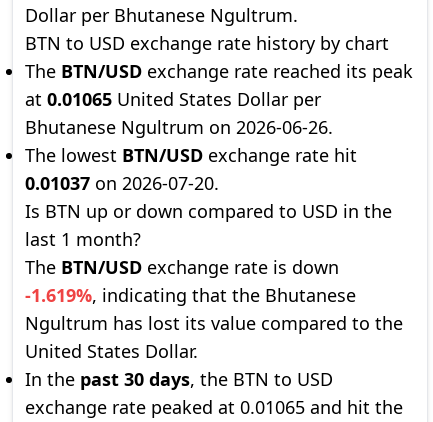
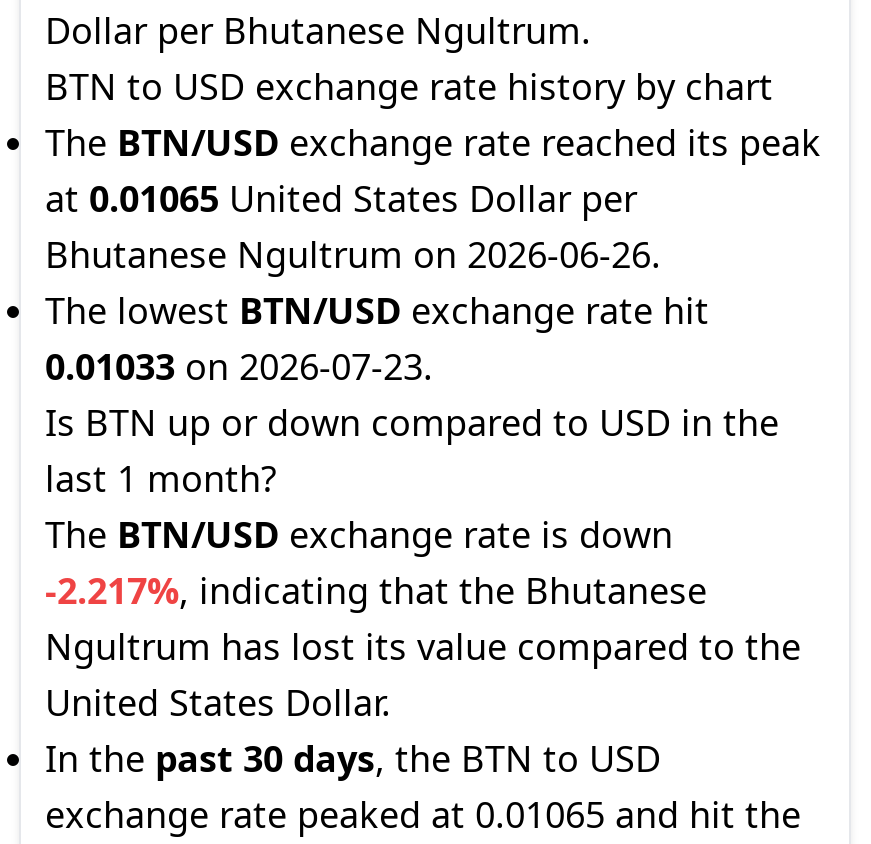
[25,171,219,195] 0.01037 on 2026-07-20. -> [45,342,433,390] 0.01033 on 2026-07-23.
[25,283,356,307] -1.619%, indicating that the Bhutanese -> [45,566,707,614] -2.217%, indicating that the Bhutanese

